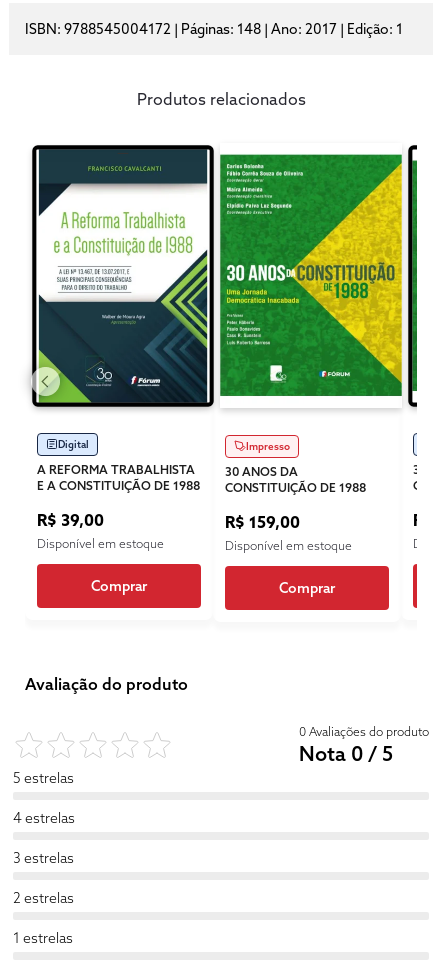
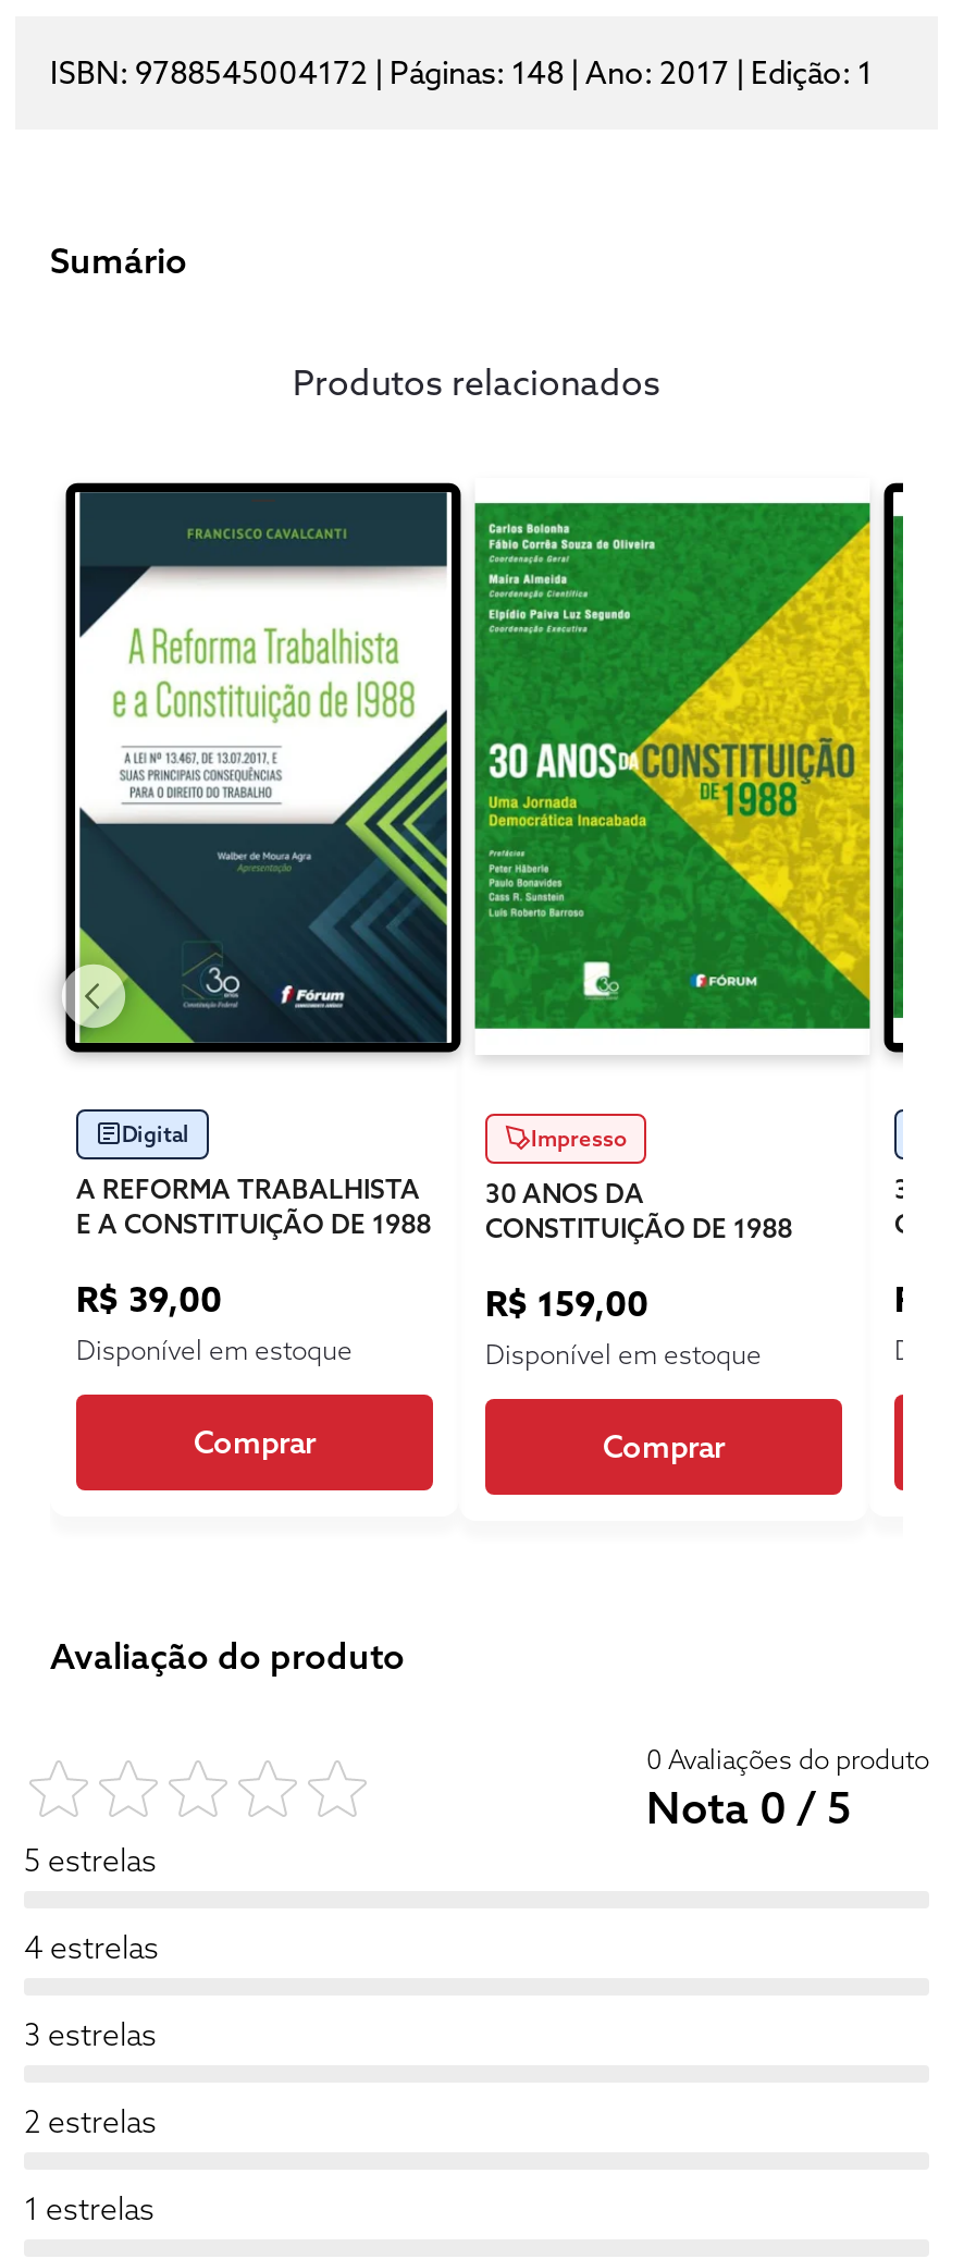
none -> [50,239,187,282] Sumário

